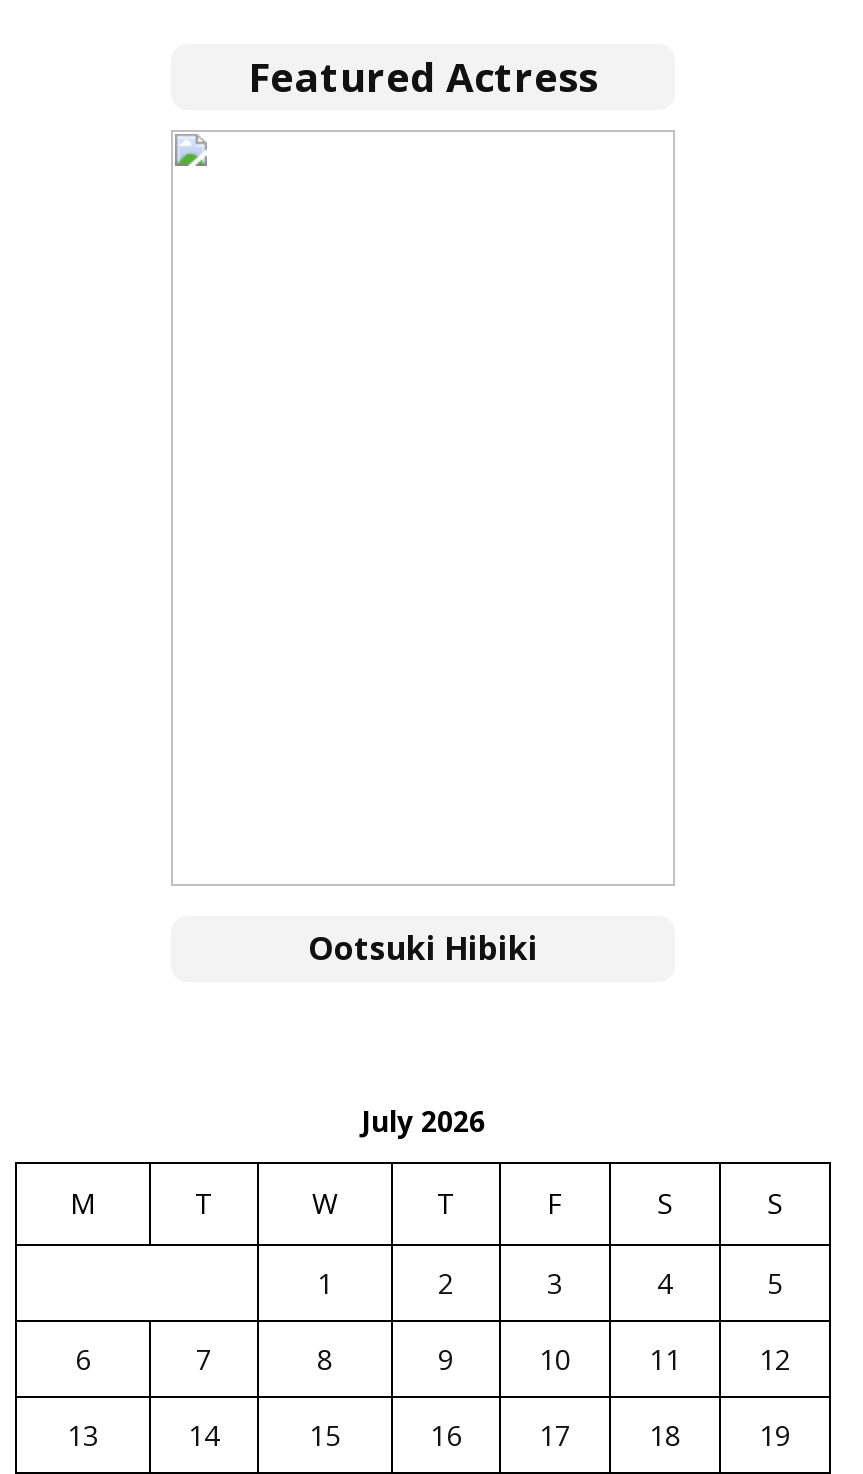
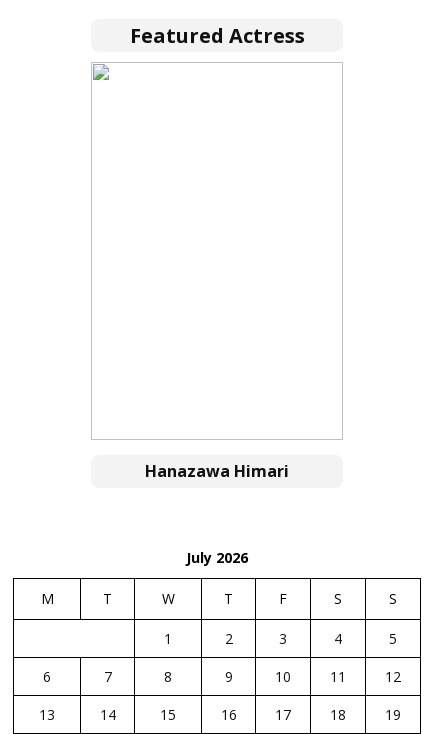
[308,926,538,970] Ootsuki Hibiki -> [145,460,289,482] Hanazawa Himari

